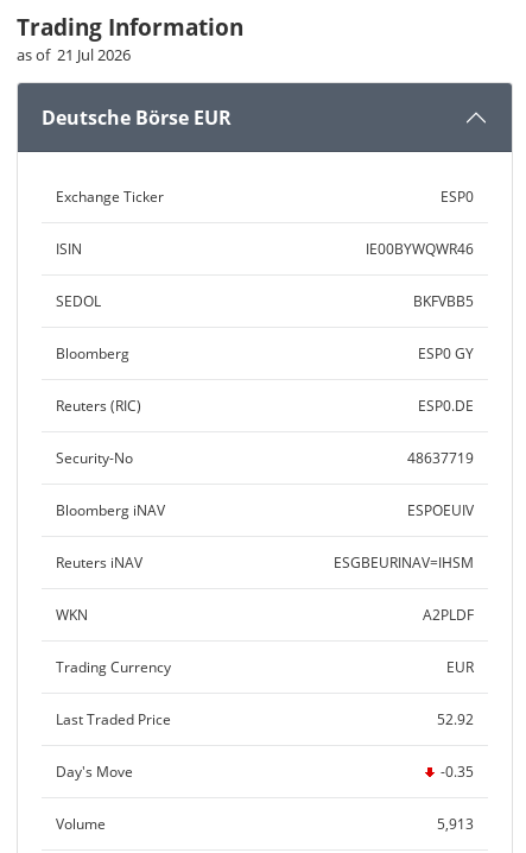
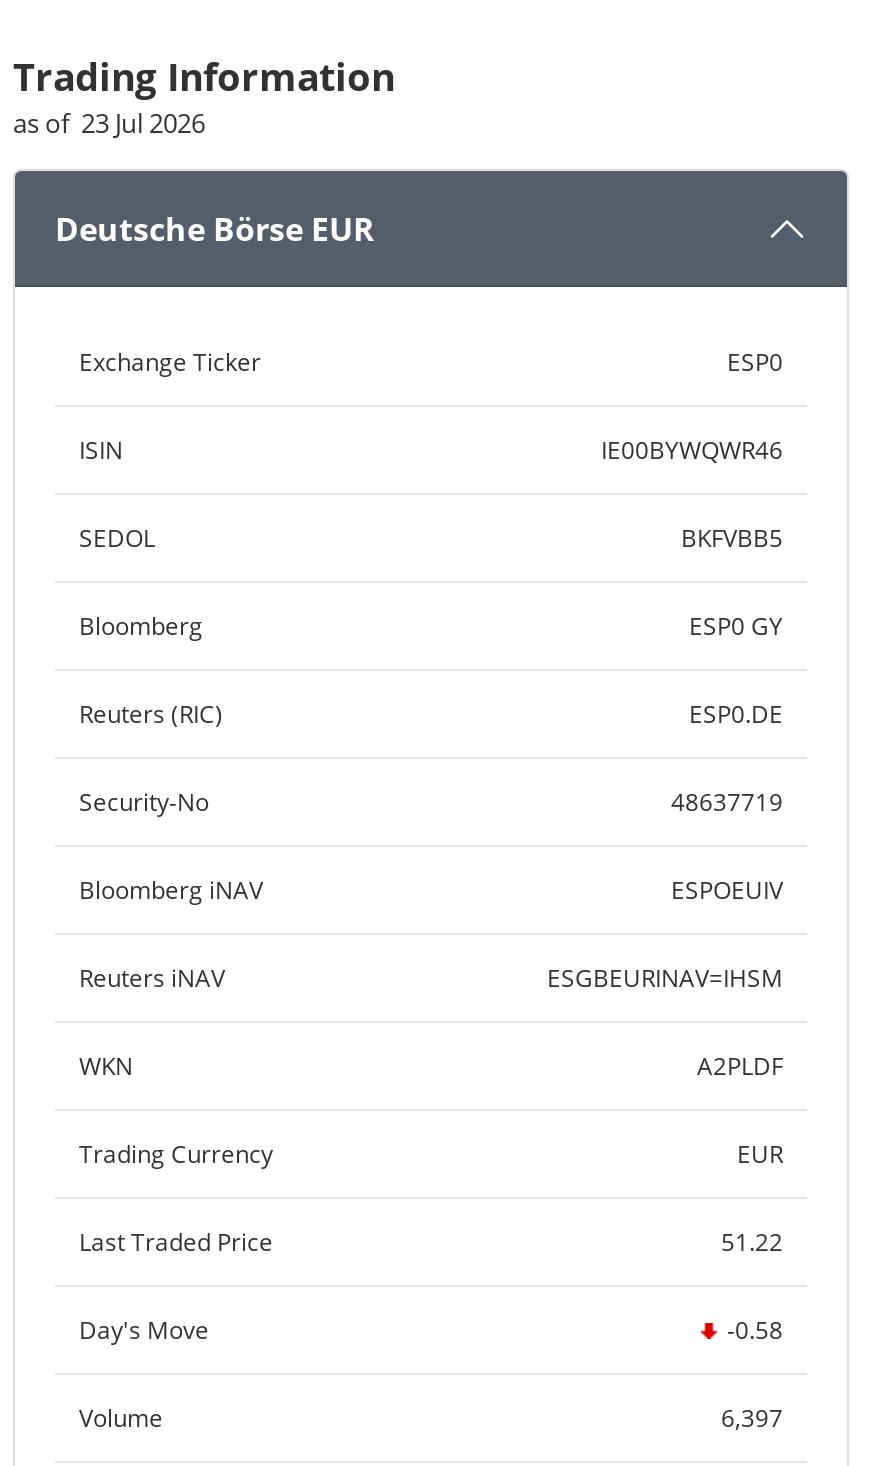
[17,44,131,65] as of 21 Jul 2026 -> [13,105,205,141] as of 23 Jul 2026
[437,709,474,729] 52.92 -> [721,1225,783,1259] 51.22
[441,762,474,782] -0.35 -> [727,1313,783,1347] -0.58
[437,814,474,834] 5,913 -> [721,1401,783,1435] 6,397

